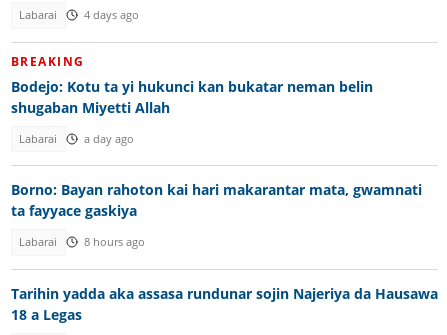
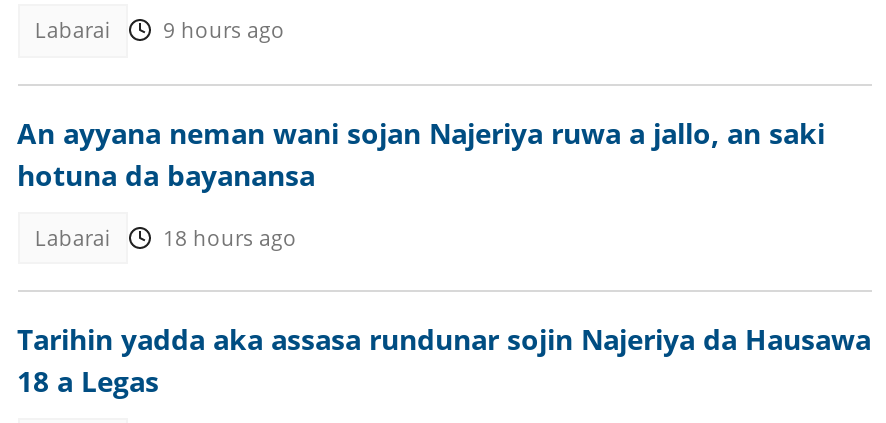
[19,8,138,22] Labarai 4 days ago -> [35,17,285,45] Labarai 9 hours ago
[10,53,372,117] BREAKING | Bodejo: Kotu ta yi hukunci kan bukatar neman belin | shugaban Miyetti Allah -> [17,114,825,194] An ayyana neman wani sojan Najeriya ruwa a jallo, an saki | hotuna da bayanansa
[10,132,421,249] a day ago | Borno: Bayan rahoton kai hari makarantar mata, gwamnati | ta fayyace gaskiya | Labarai | 8 hours ago -> [163,224,297,252] 18 hours ago

